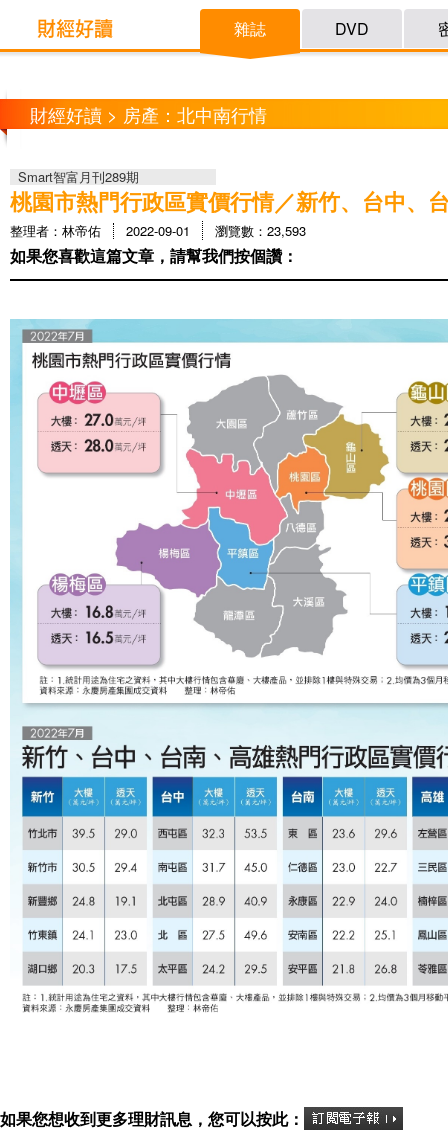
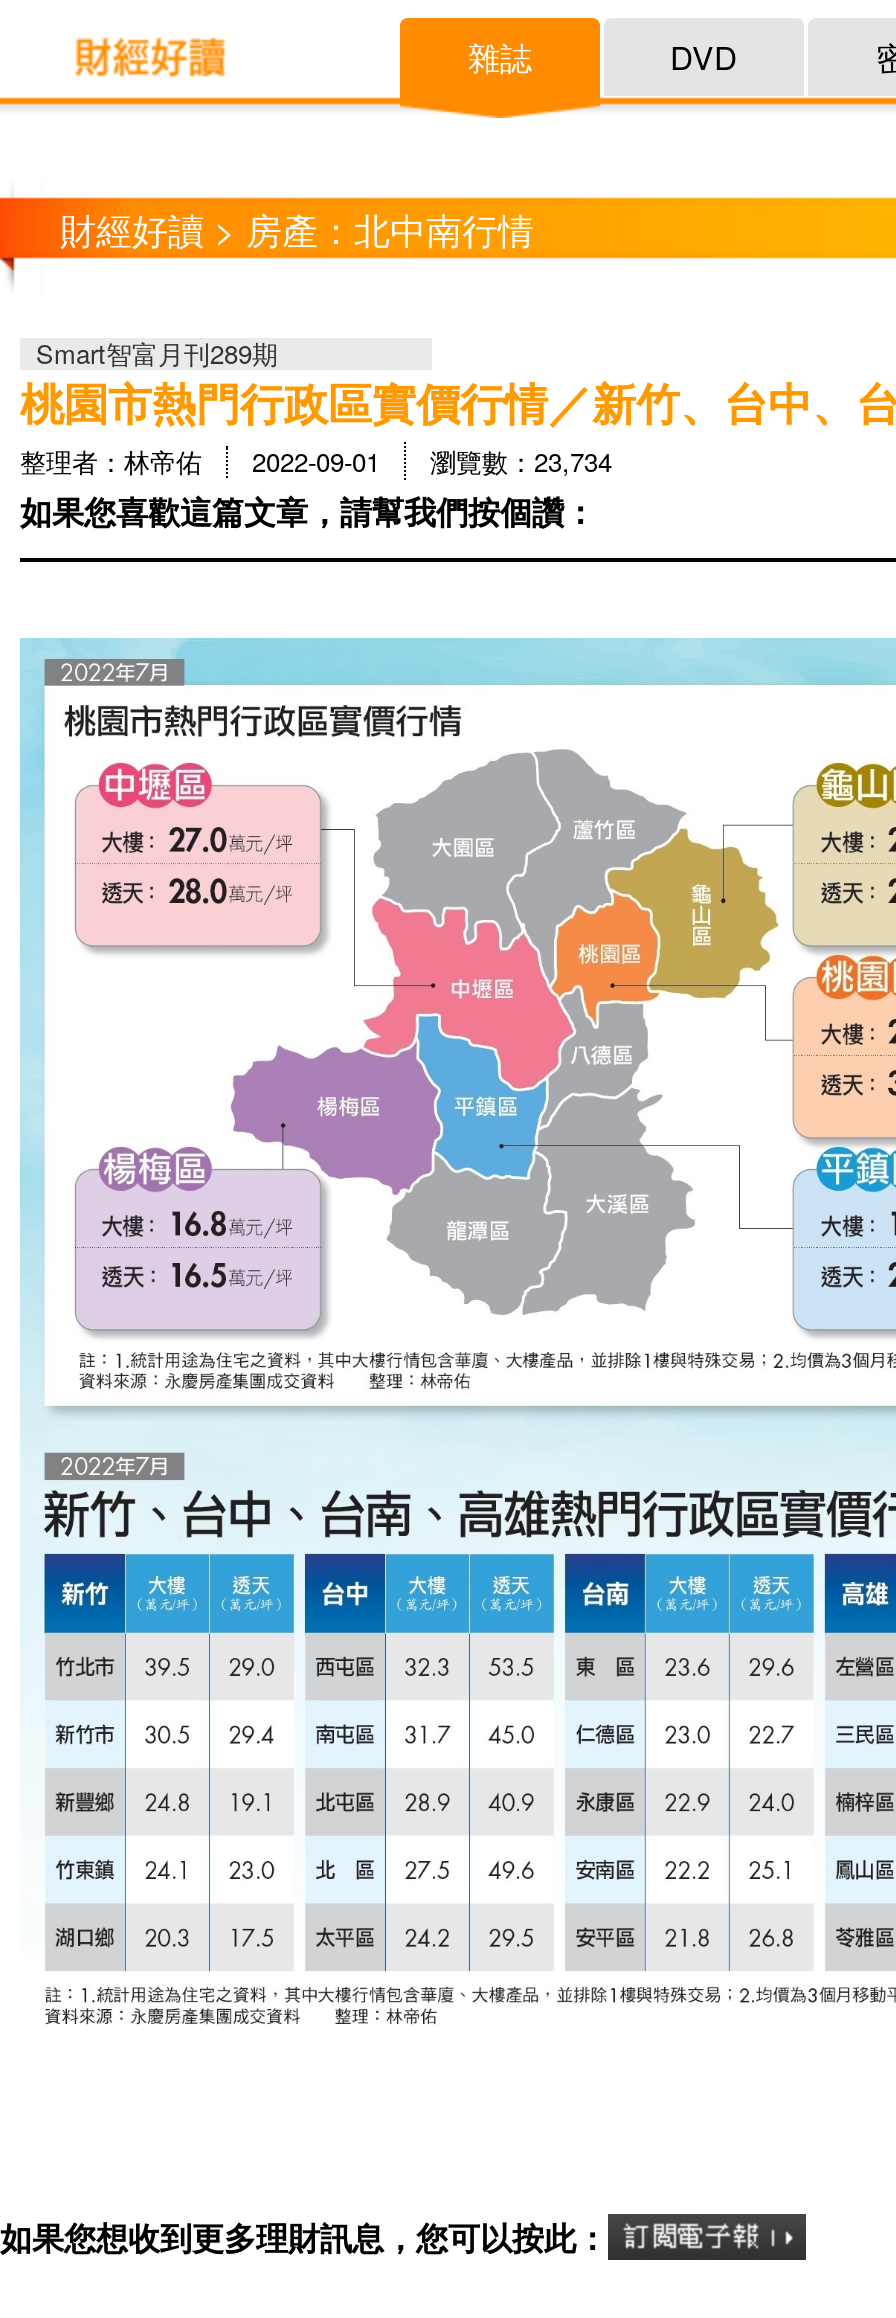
[10,221,306,240] 整理者：林帝佑 2022-09-01 瀏覽數：23,593 -> [20,442,612,480] 整理者：林帝佑 2022-09-01 瀏覽數：23,734

